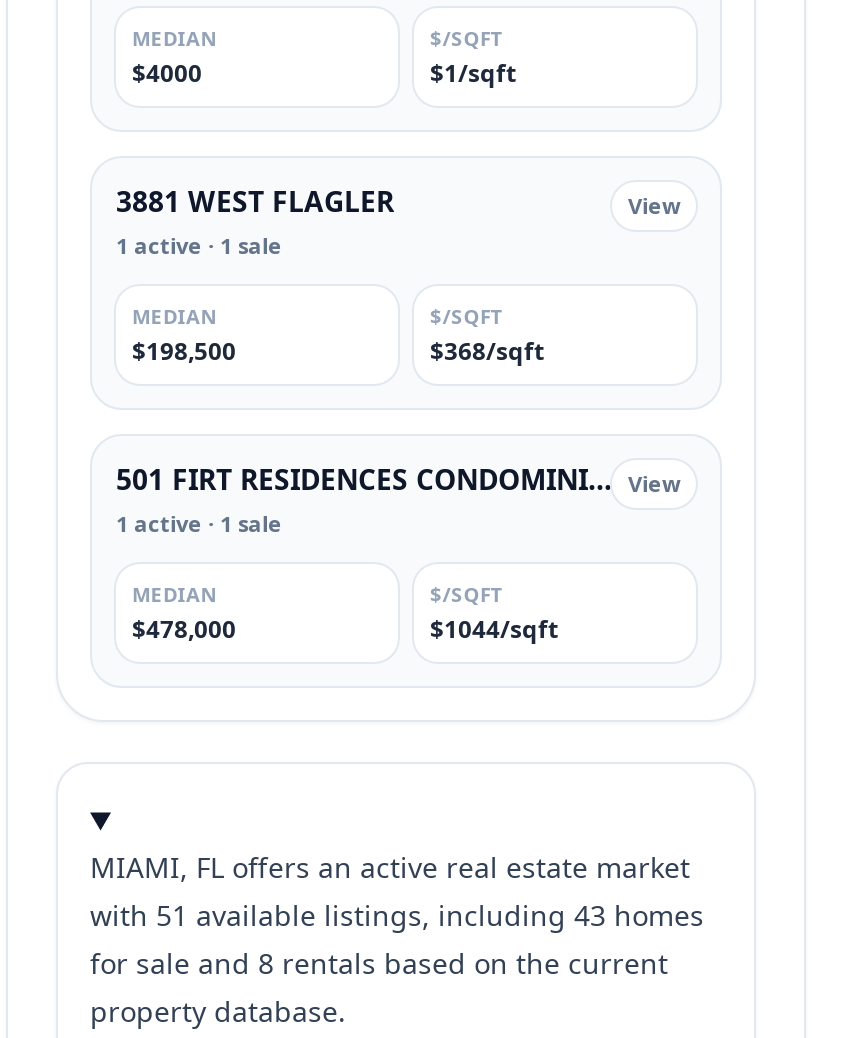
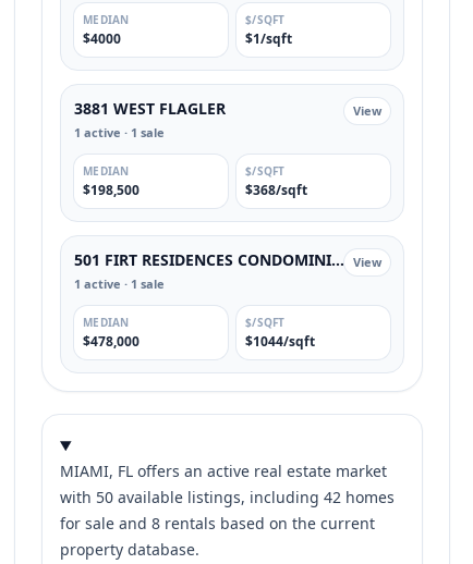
[90,896,704,934] with 51 available listings, including 43 homes -> [60,487,395,507] with 50 available listings, including 42 homes

